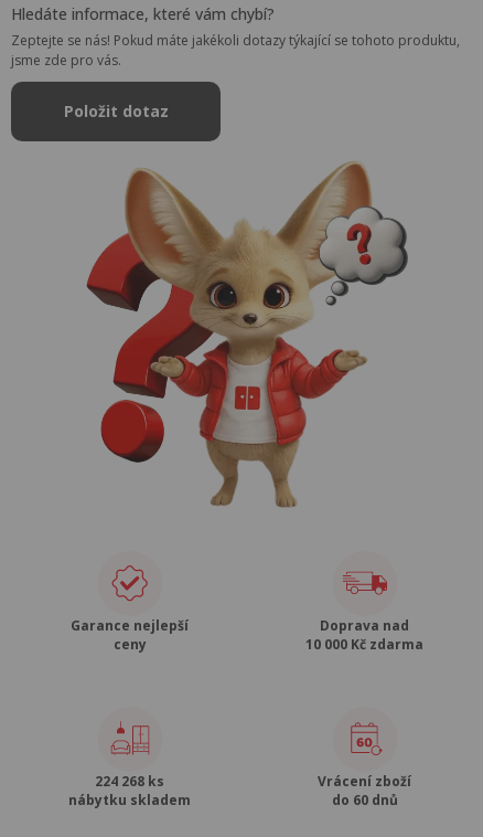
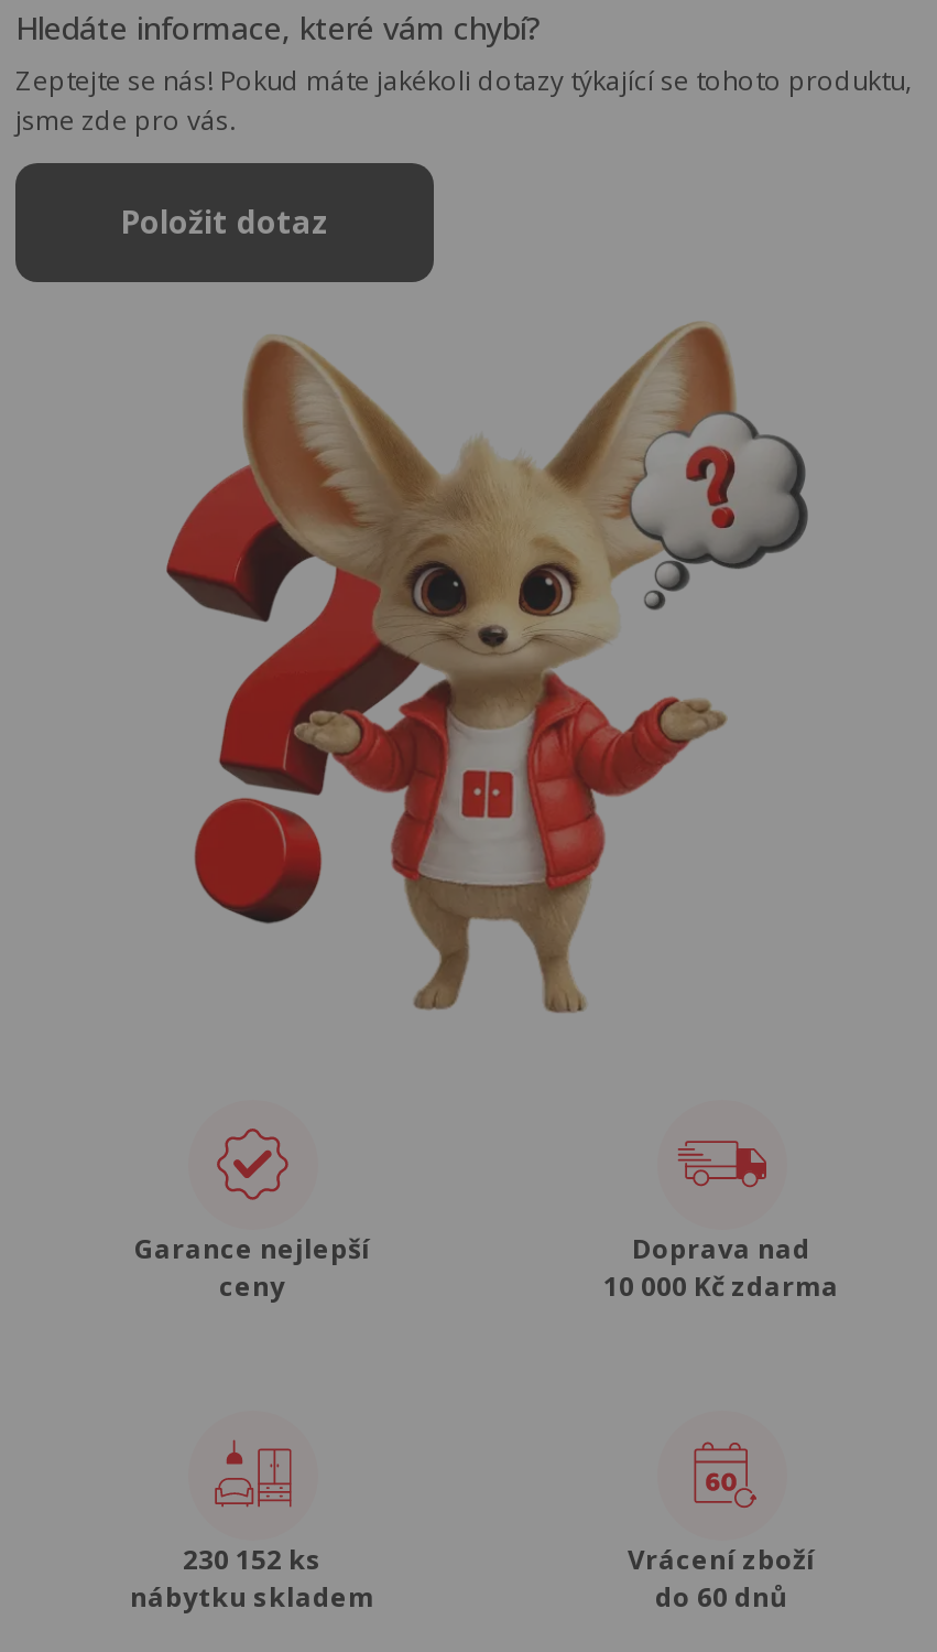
[95,772,164,791] 224 268 ks -> [183,1541,322,1579] 230 152 ks

